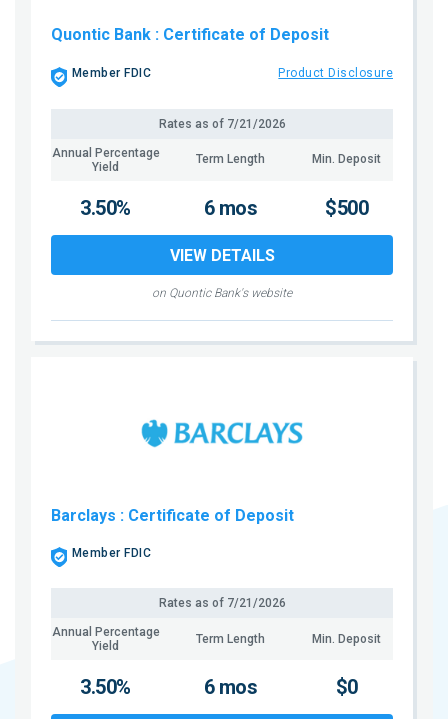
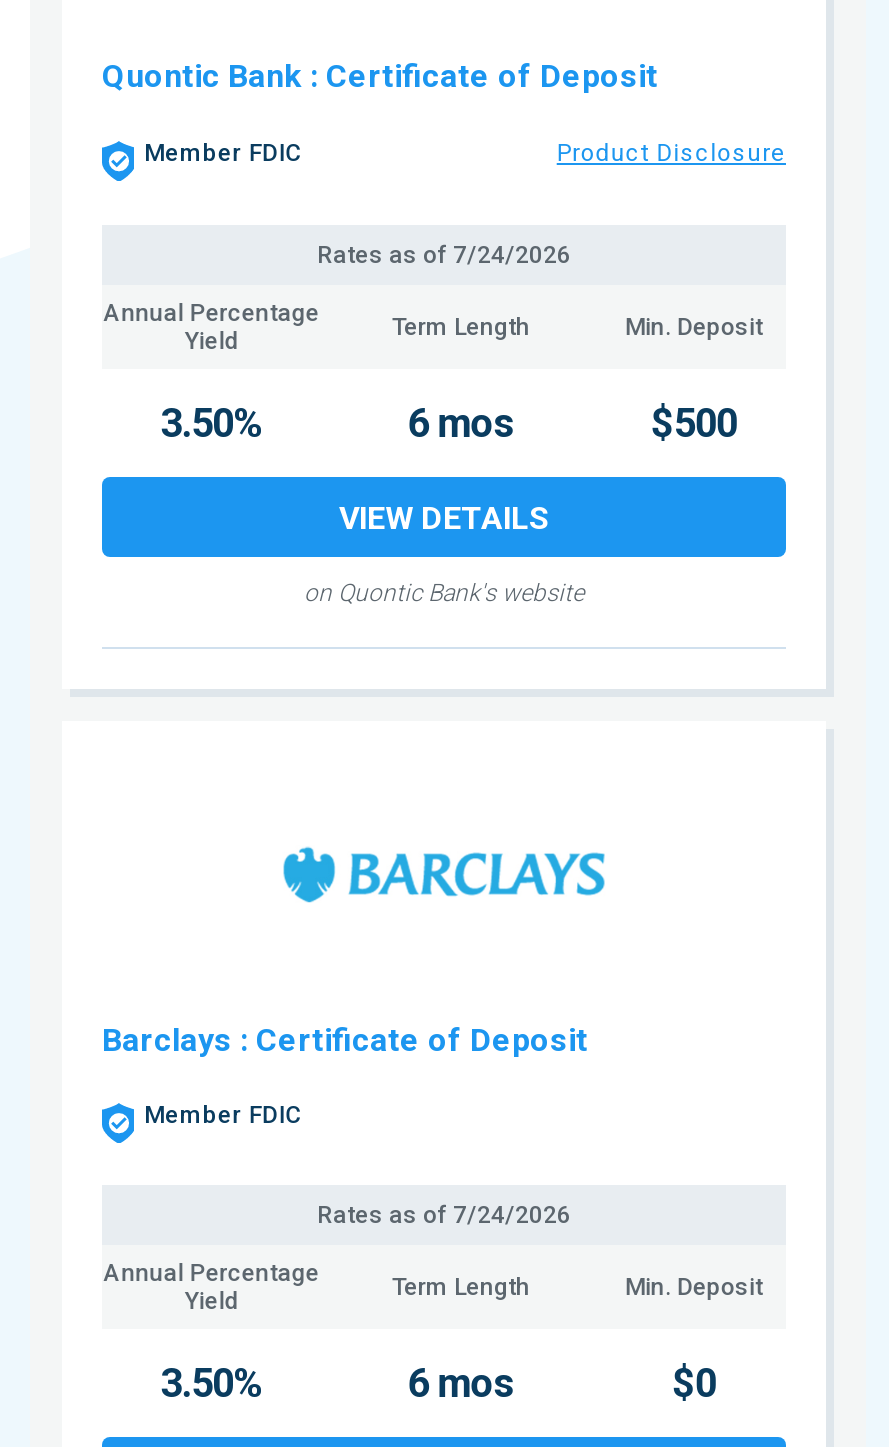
[158,116,285,130] Rates as of 7/21/2026 -> [317,242,571,270] Rates as of 7/24/2026
[158,596,285,610] Rates as of 7/21/2026 -> [317,1202,571,1230] Rates as of 7/24/2026

